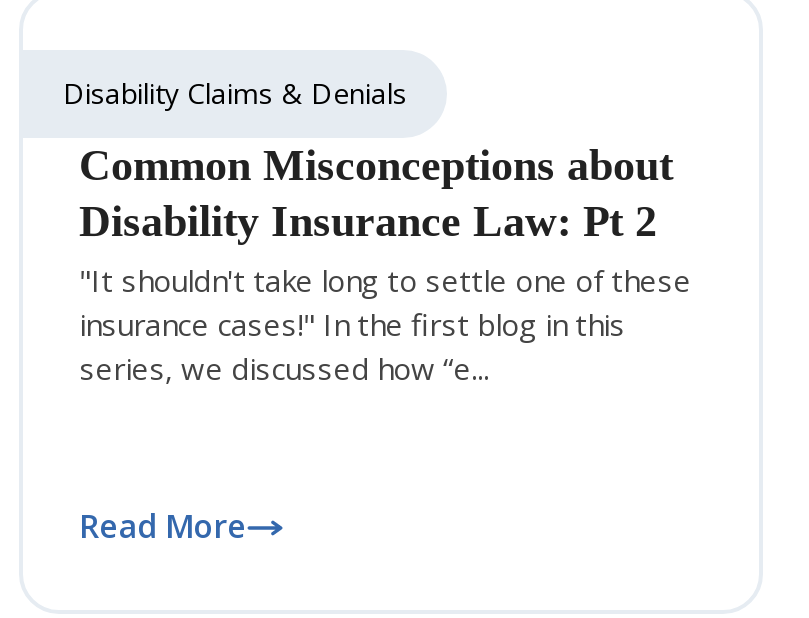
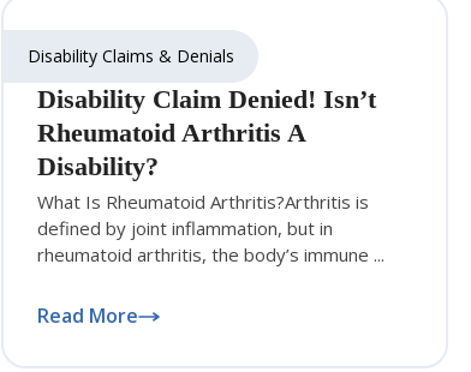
[79,141,691,389] Common Misconceptions about | Disability Insurance Law: Pt 2 | "It shouldn't take long to settle one of these | insurance cases!" In the first blog in this | series, we discussed how “e... -> [37,84,384,267] Disability Claim Denied! Isn’t | Rheumatoid Arthritis A | Disability? | What Is Rheumatoid Arthritis?Arthritis is | defined by joint inflammation, but in | rheumatoid arthritis, the body’s immune ...

